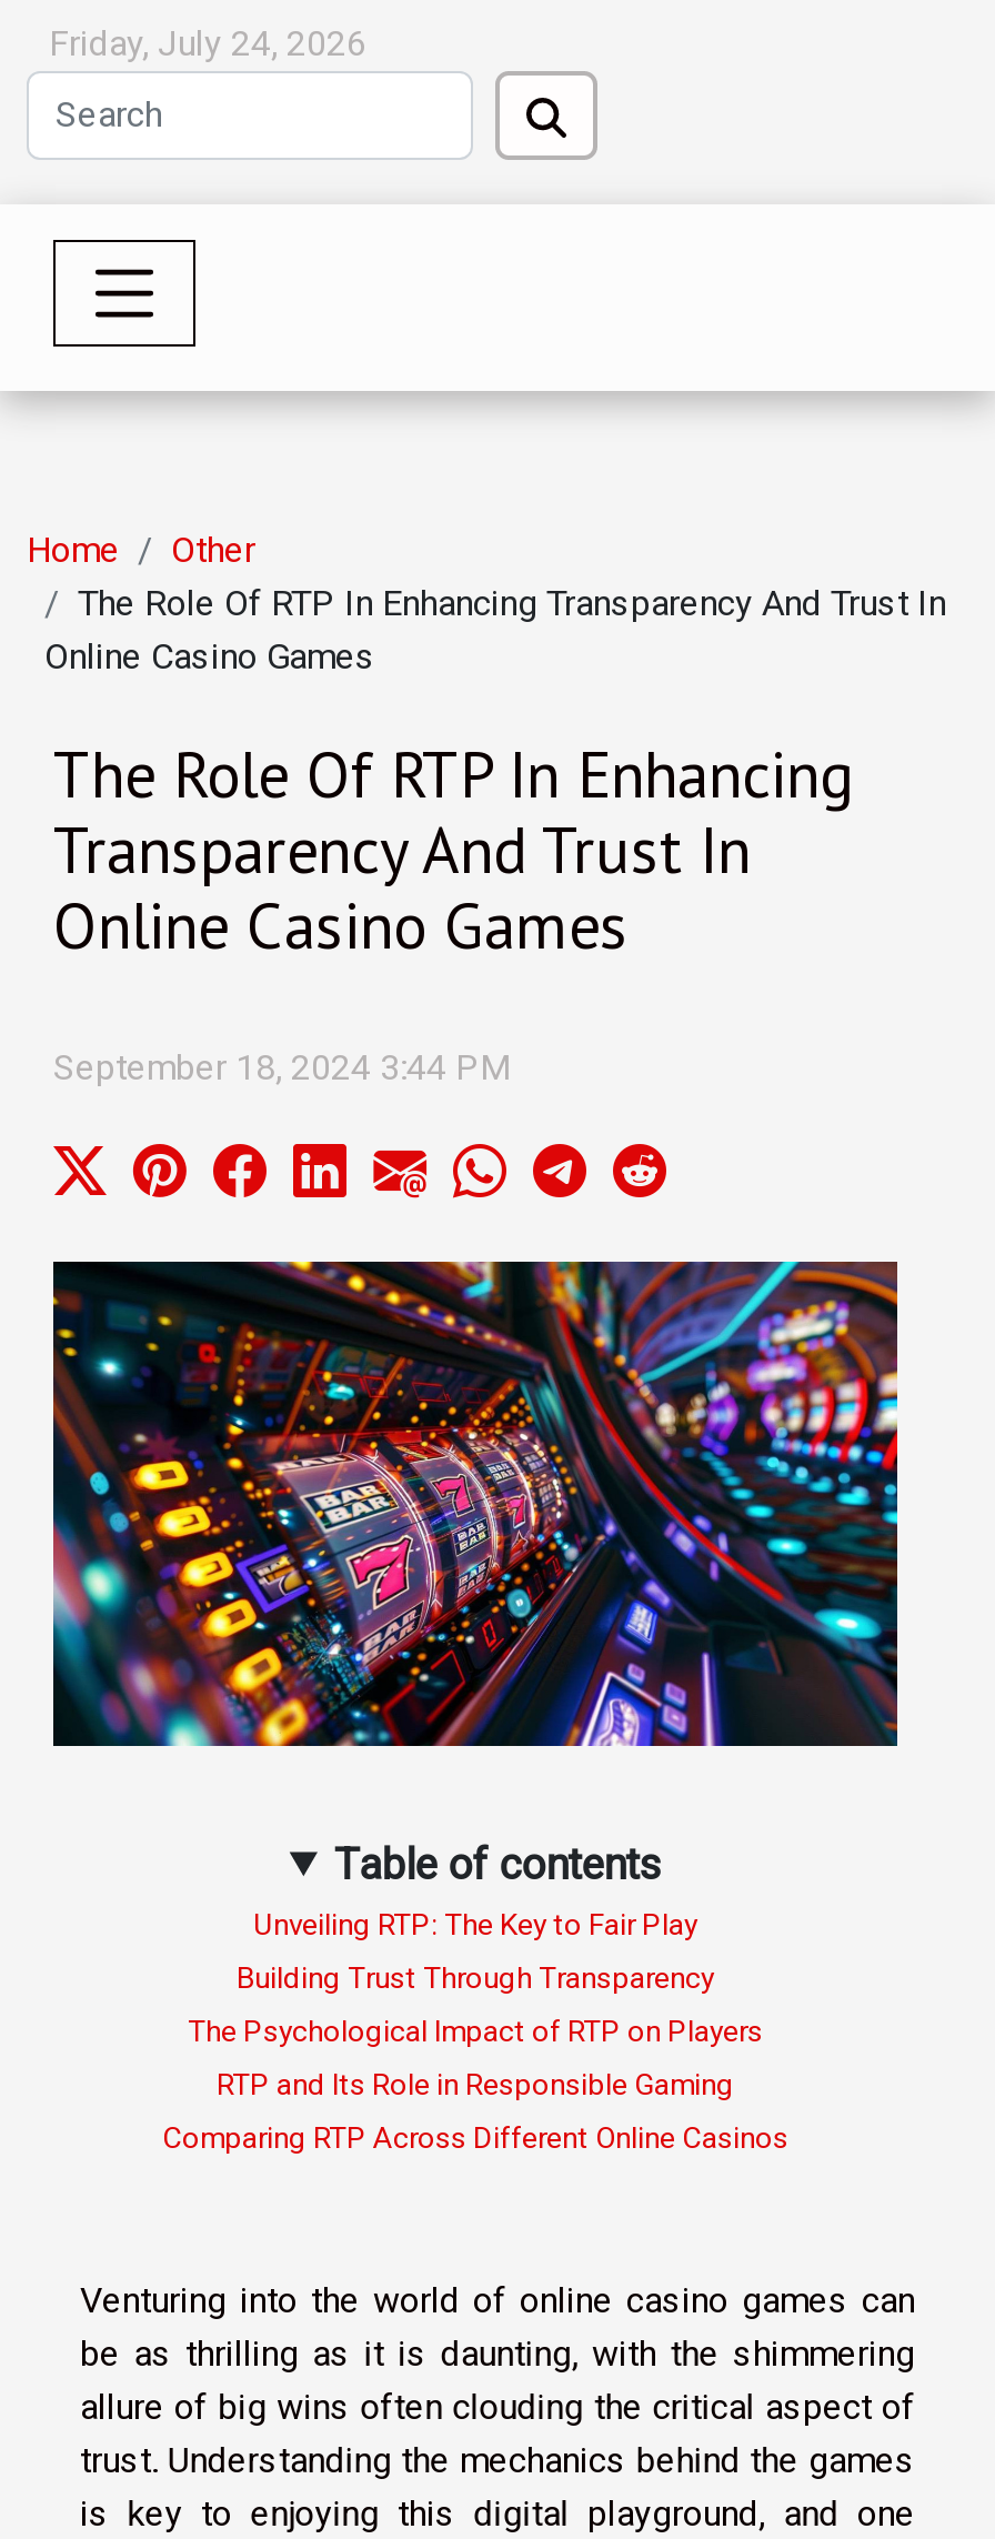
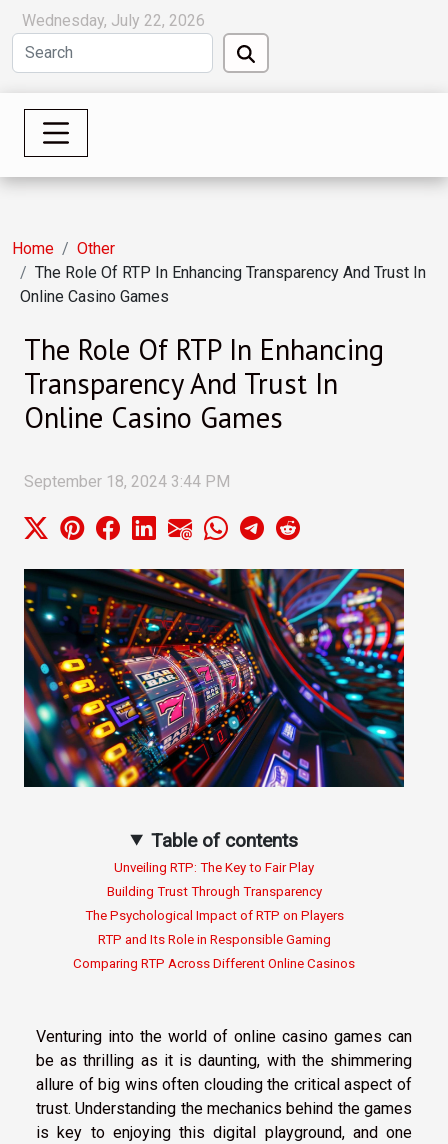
[49,22,366,64] Friday, July 24, 2026 -> [22,11,205,30] Wednesday, July 22, 2026

